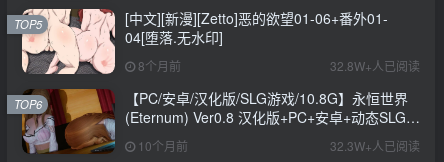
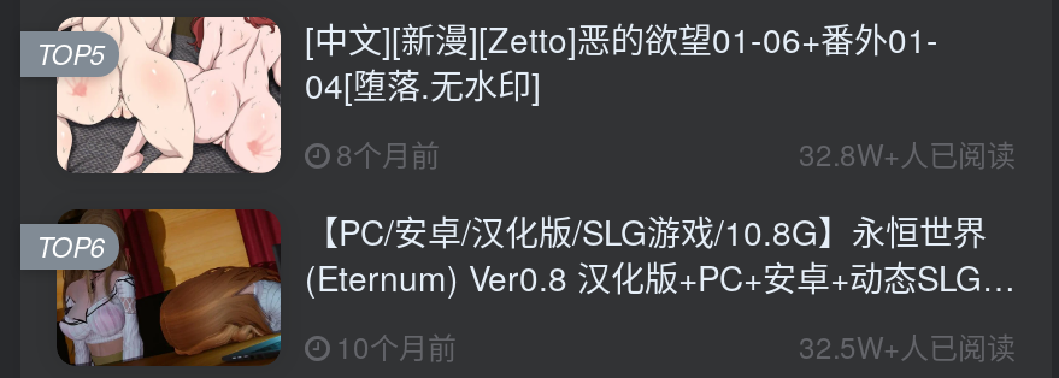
[330,137,420,154] 32.3W+人已阅读 -> [799,325,1016,366] 32.5W+人已阅读

